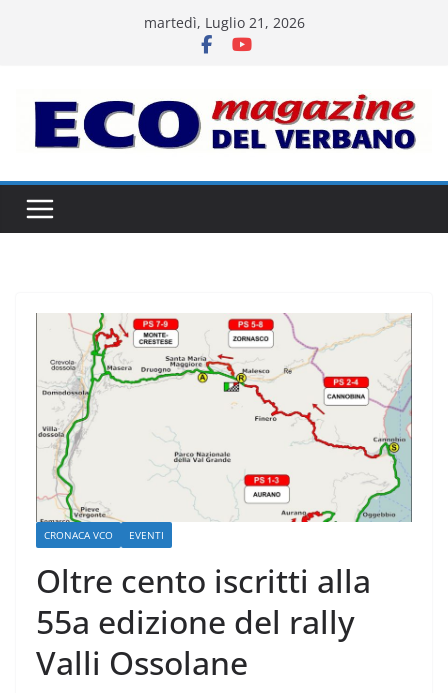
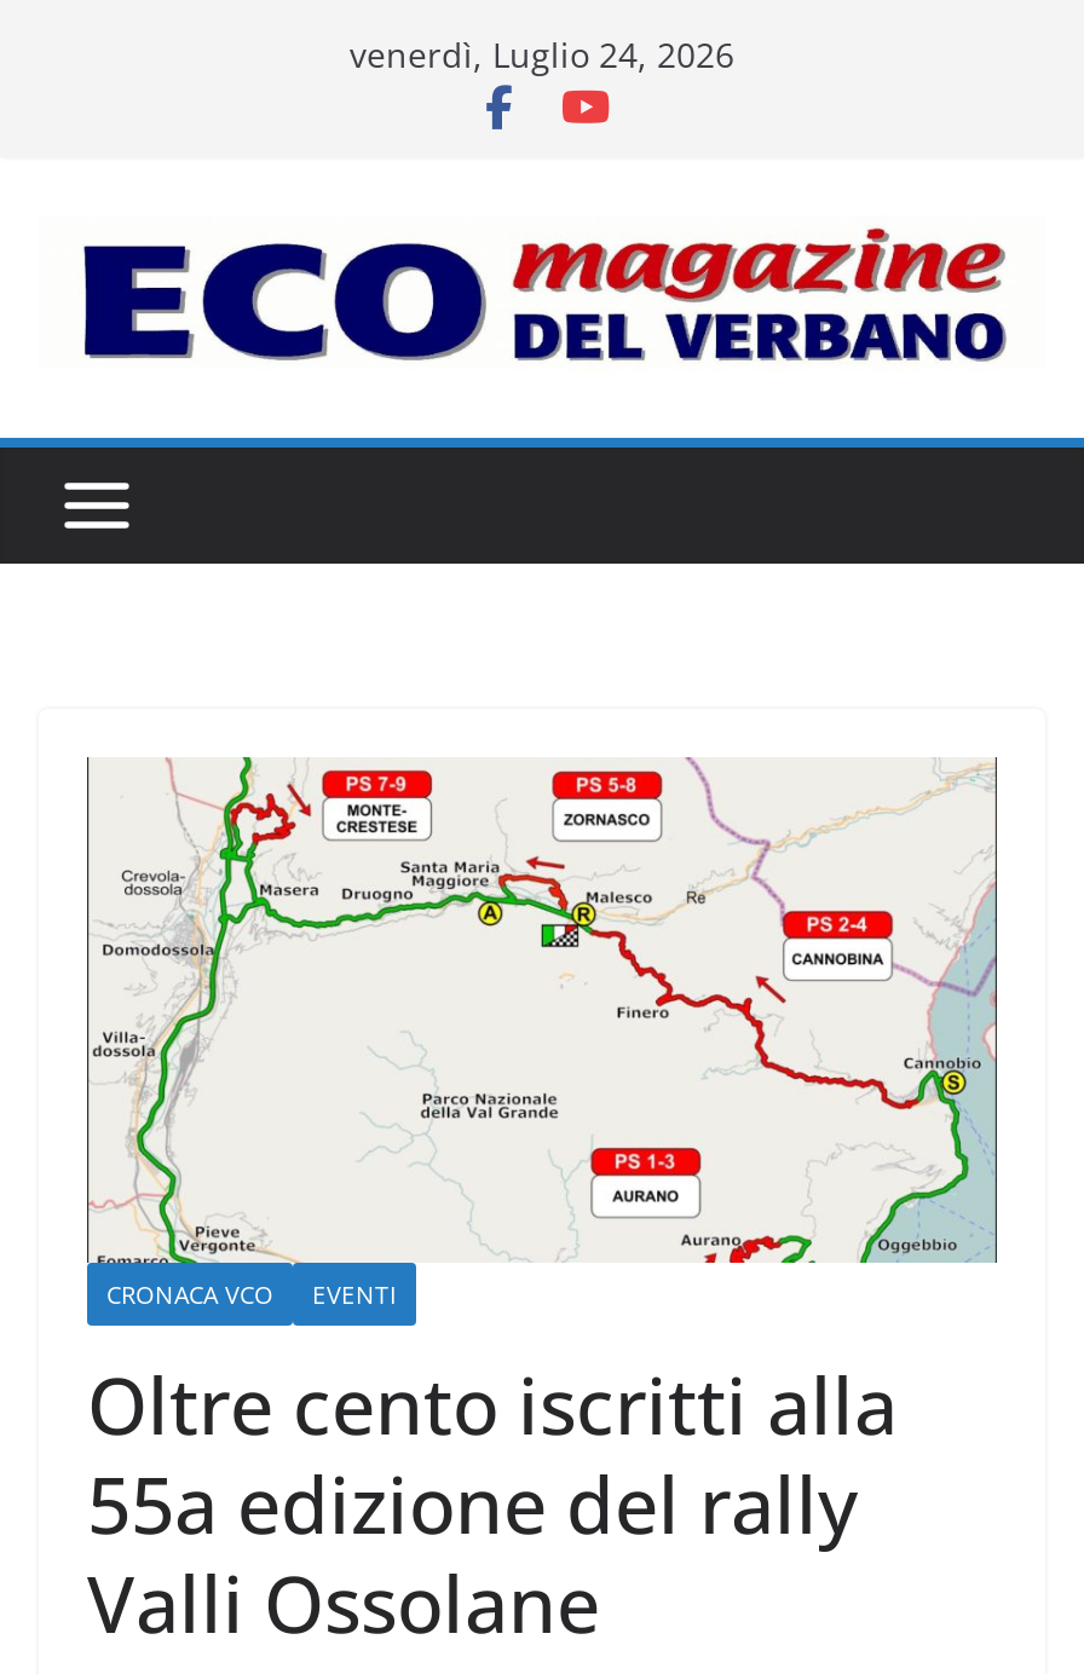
[143,13,304,32] martedì, Luglio 21, 2026 -> [350,31,734,77] venerdì, Luglio 24, 2026

